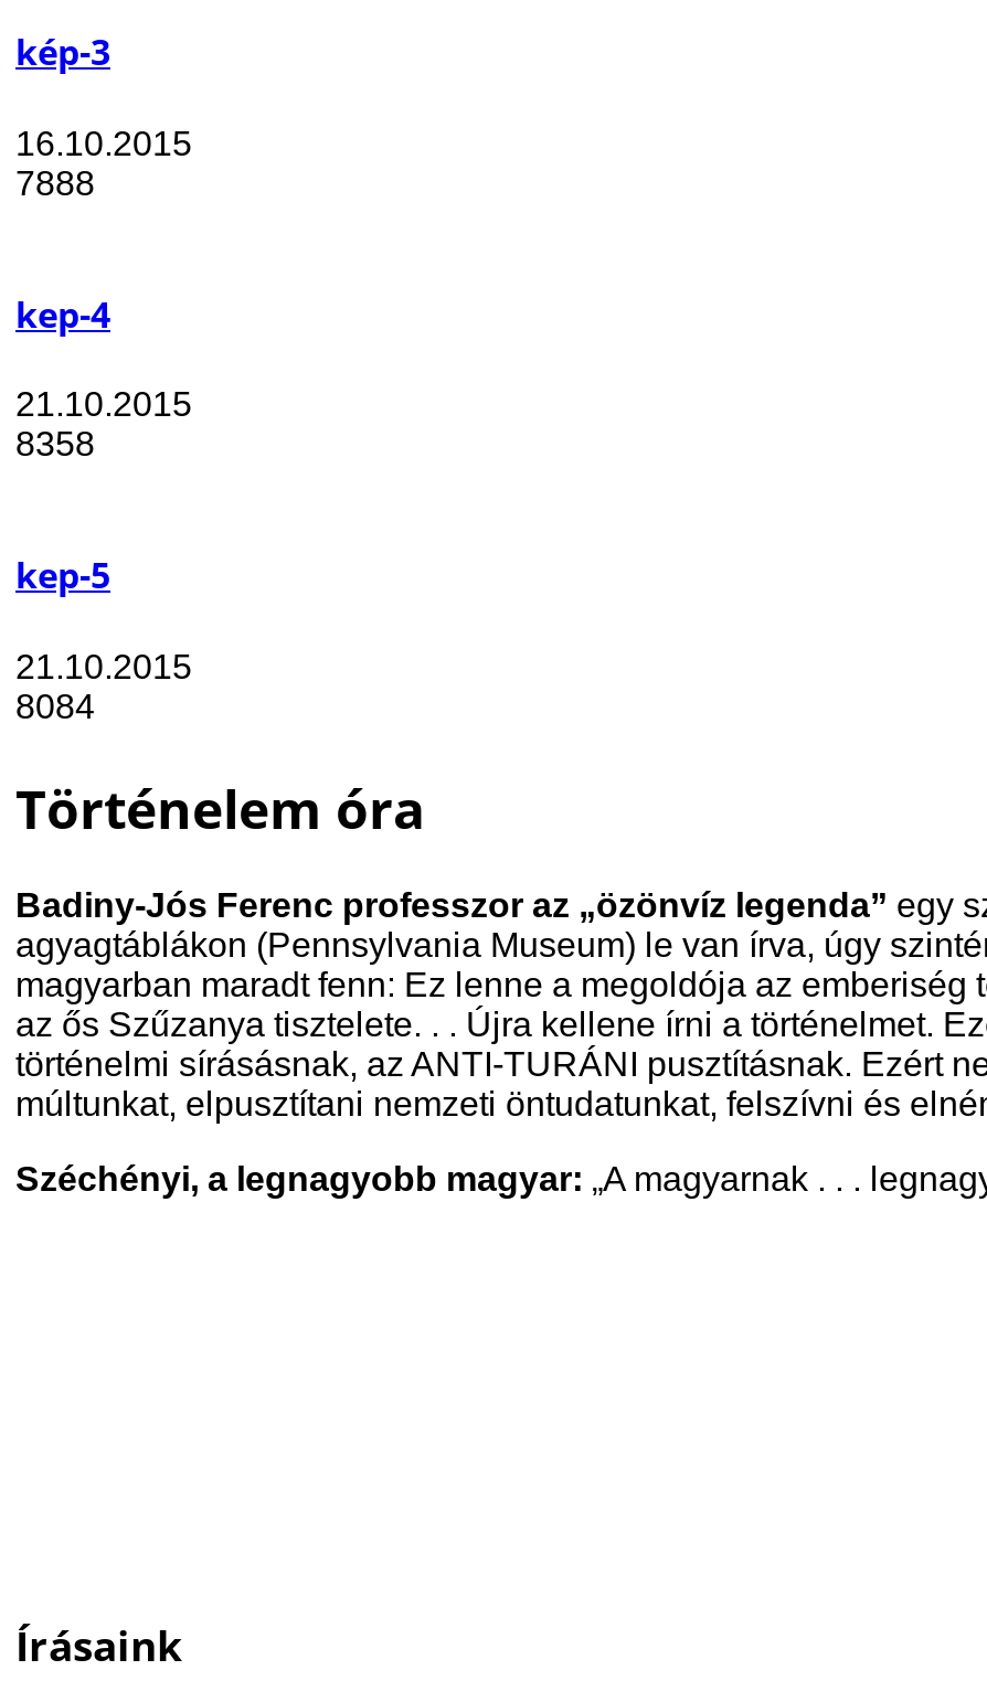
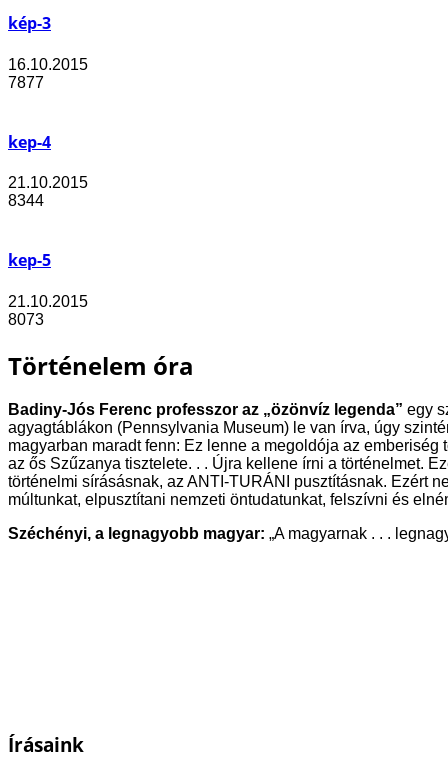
[15,164,95,201] 7888 -> [8,74,44,91] 7877
[15,425,95,463] 8358 -> [8,192,44,209] 8344
[15,687,95,725] 8084 -> [8,311,44,328] 8073

